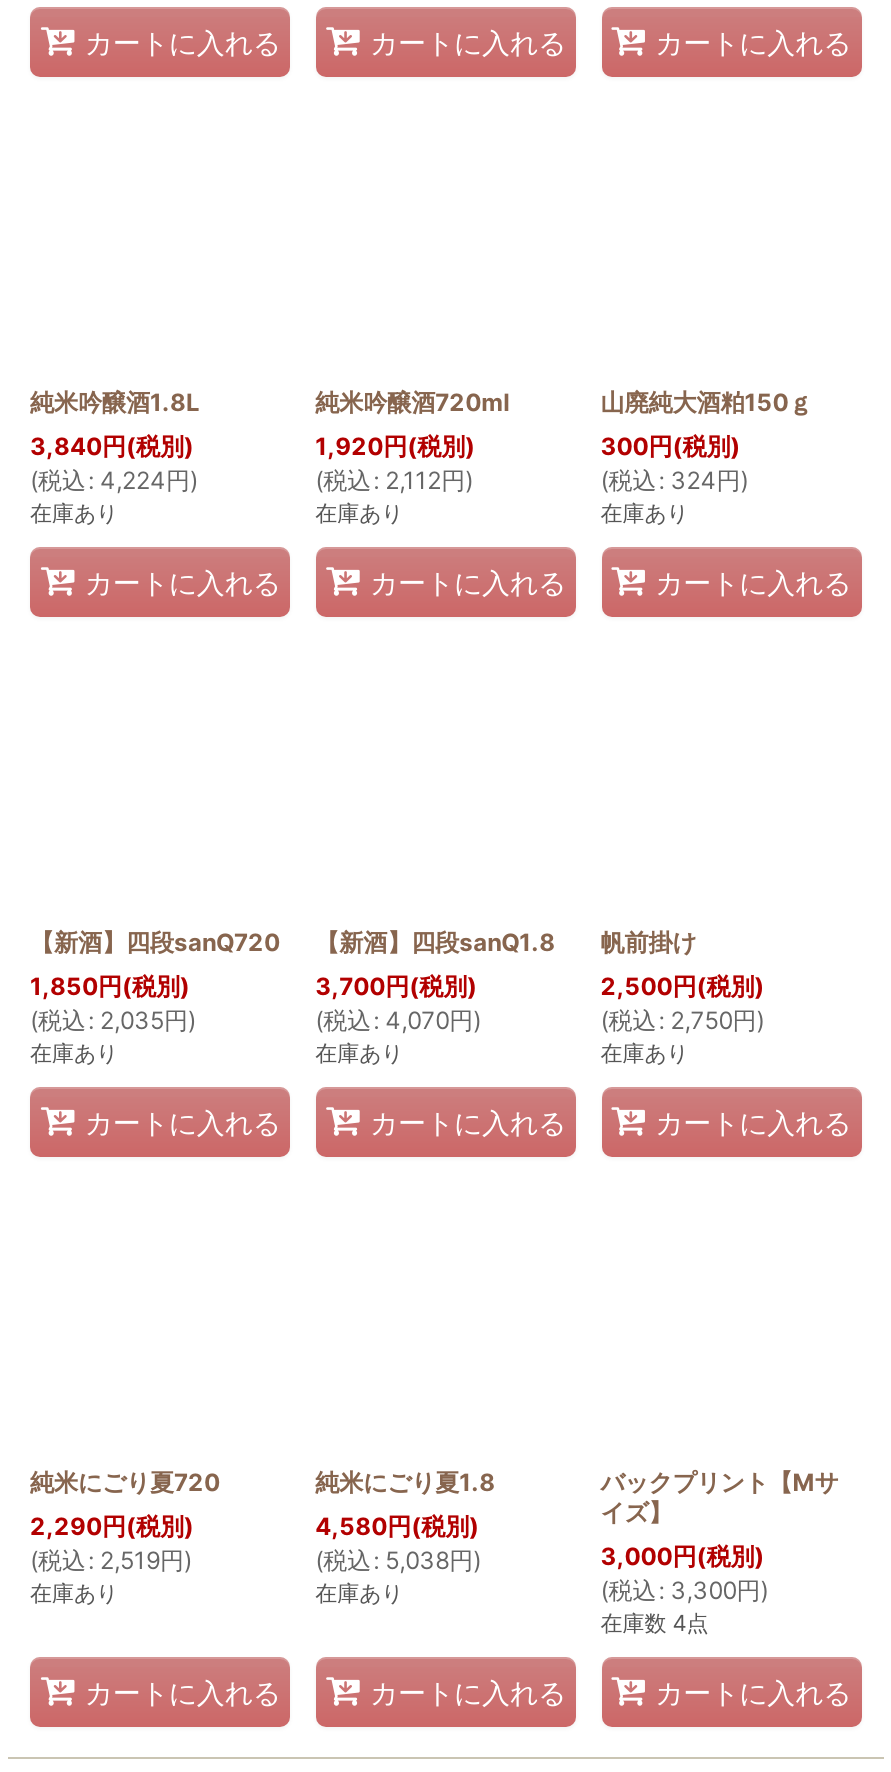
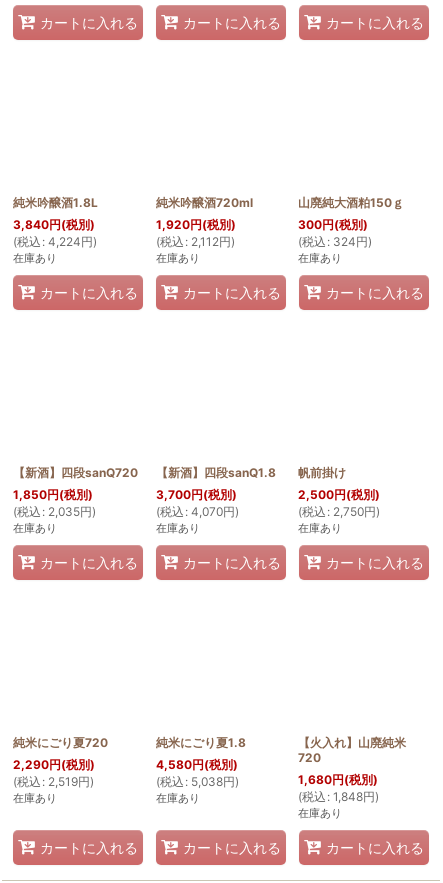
[601,1467,839,1527] バックプリント【Mサ | イズ】 -> [298,735,406,765] 【火入れ】山廃純米 | 720
[601,1541,769,1637] 3,000円(税別) | (税込: 3,300円) | 在庫数 4点 -> [298,772,379,820] 1,680円(税別) | (税込: 1,848円) | 在庫あり

